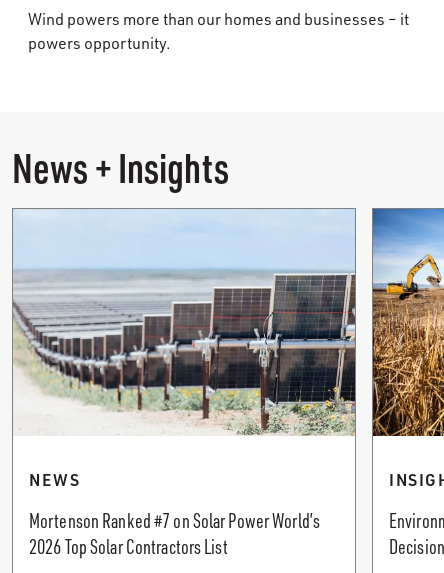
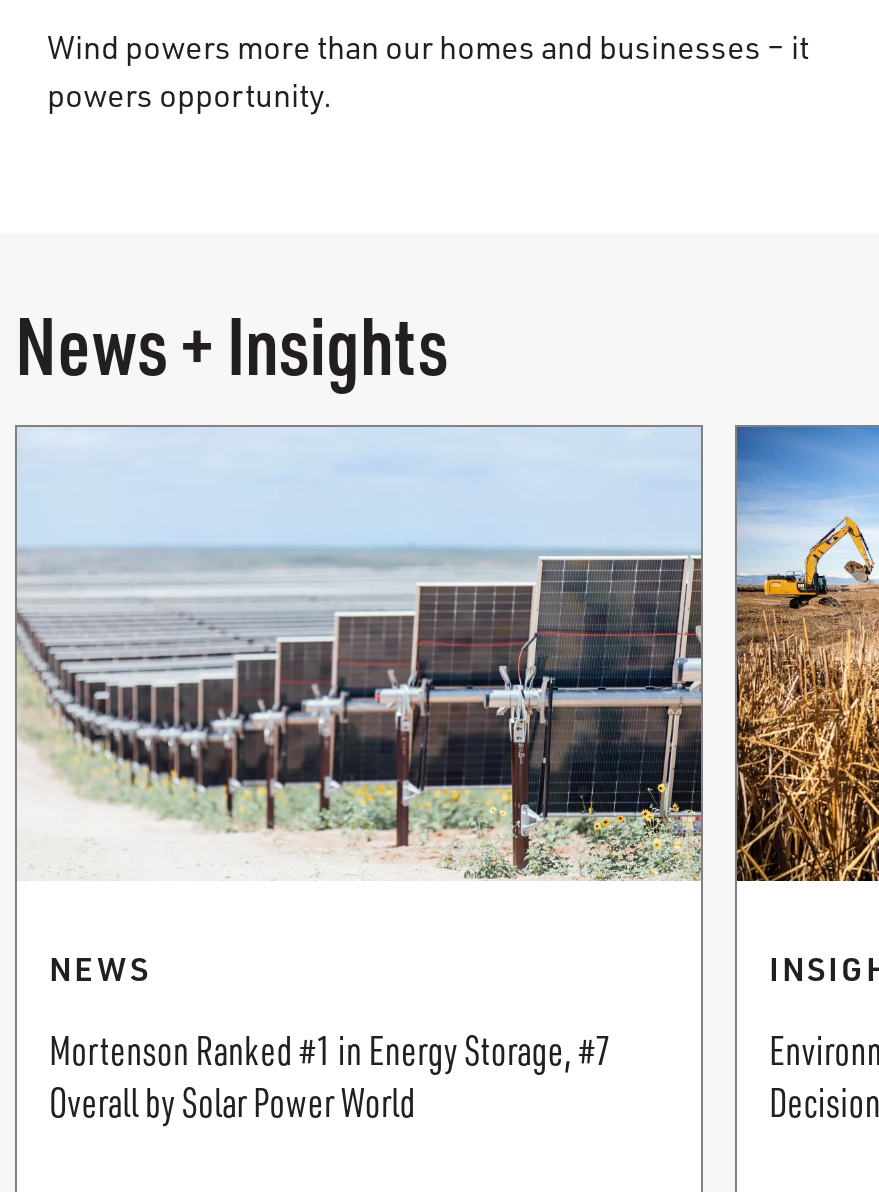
[29,508,320,533] Mortenson Ranked #7 on Solar Power World’s -> [49,1025,611,1075] Mortenson Ranked #1 in Energy Storage, #7
[29,534,228,559] 2026 Top Solar Contractors List -> [49,1077,416,1127] Overall by Solar Power World

